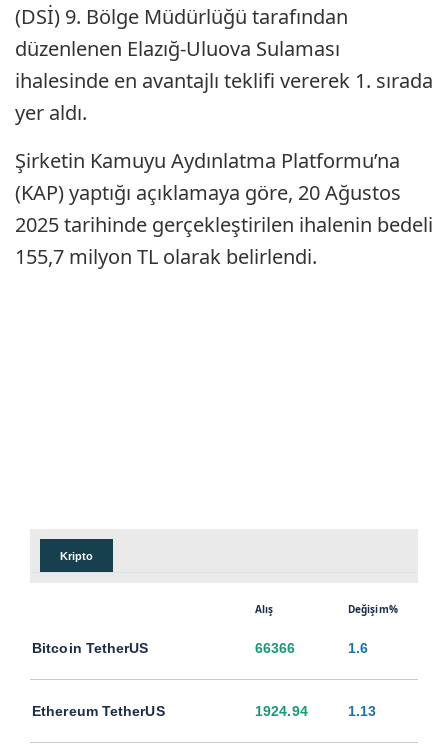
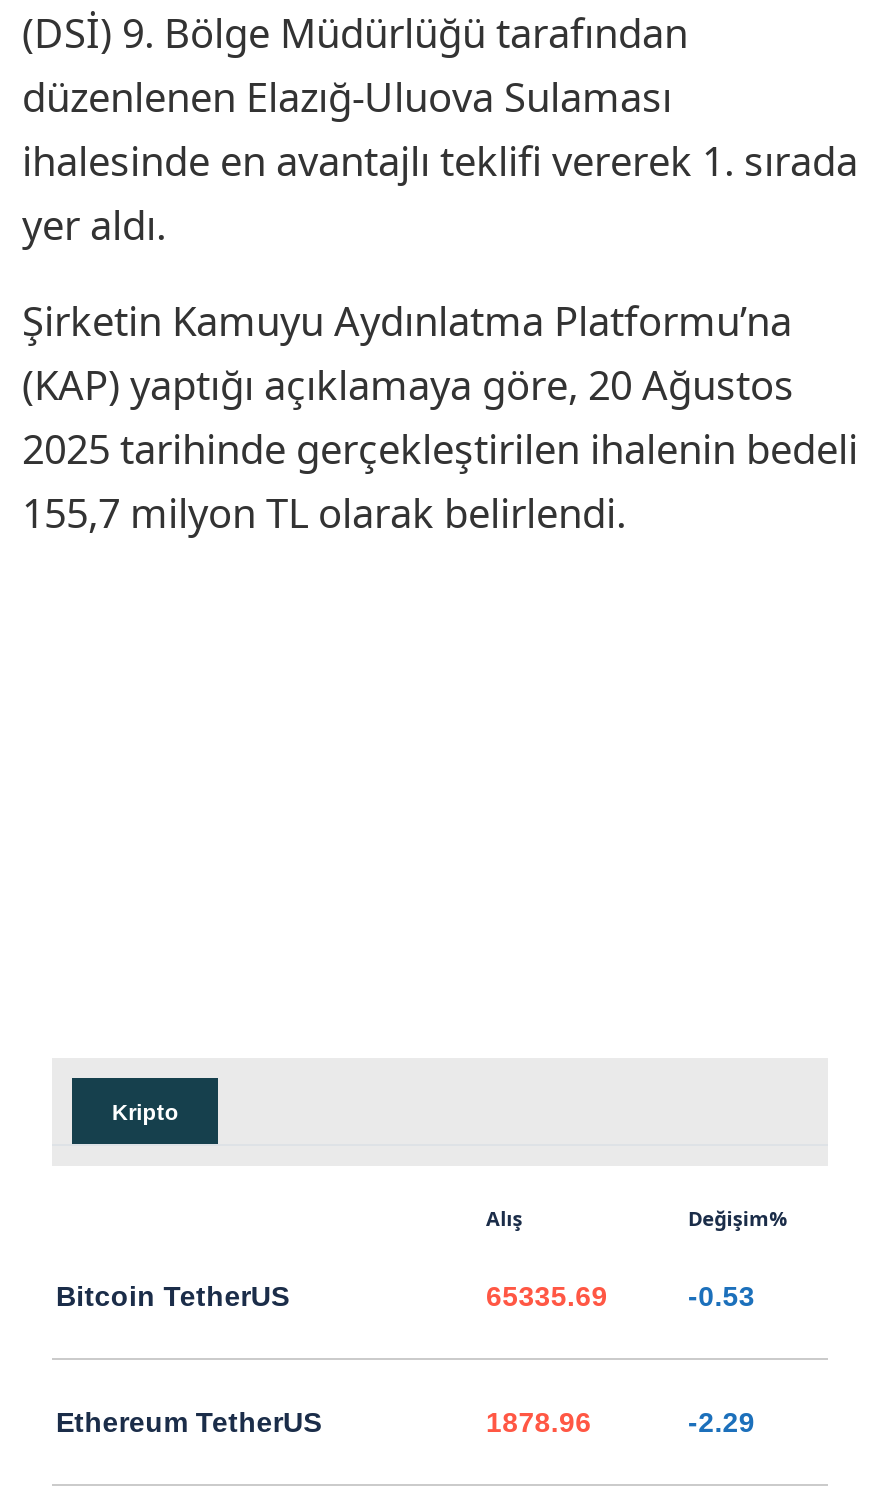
[255,640,295,656] 66366 -> [486,1280,608,1312] 65335.69
[348,640,368,656] 1.6 -> [688,1280,755,1312] -0.53
[255,703,308,719] 1924.94 -> [486,1406,591,1438] 1878.96
[348,703,376,719] 1.13 -> [688,1406,755,1438] -2.29

